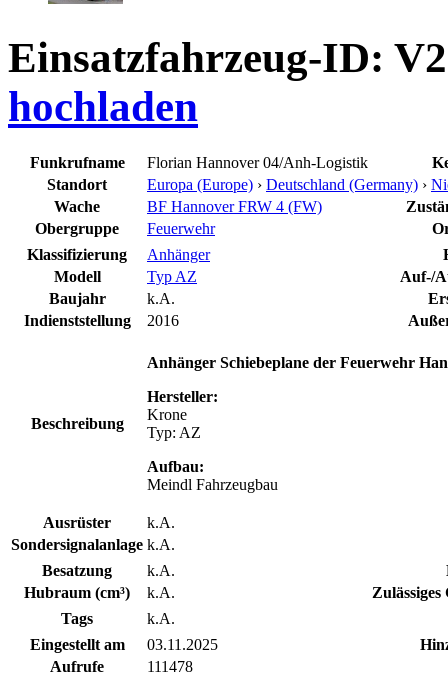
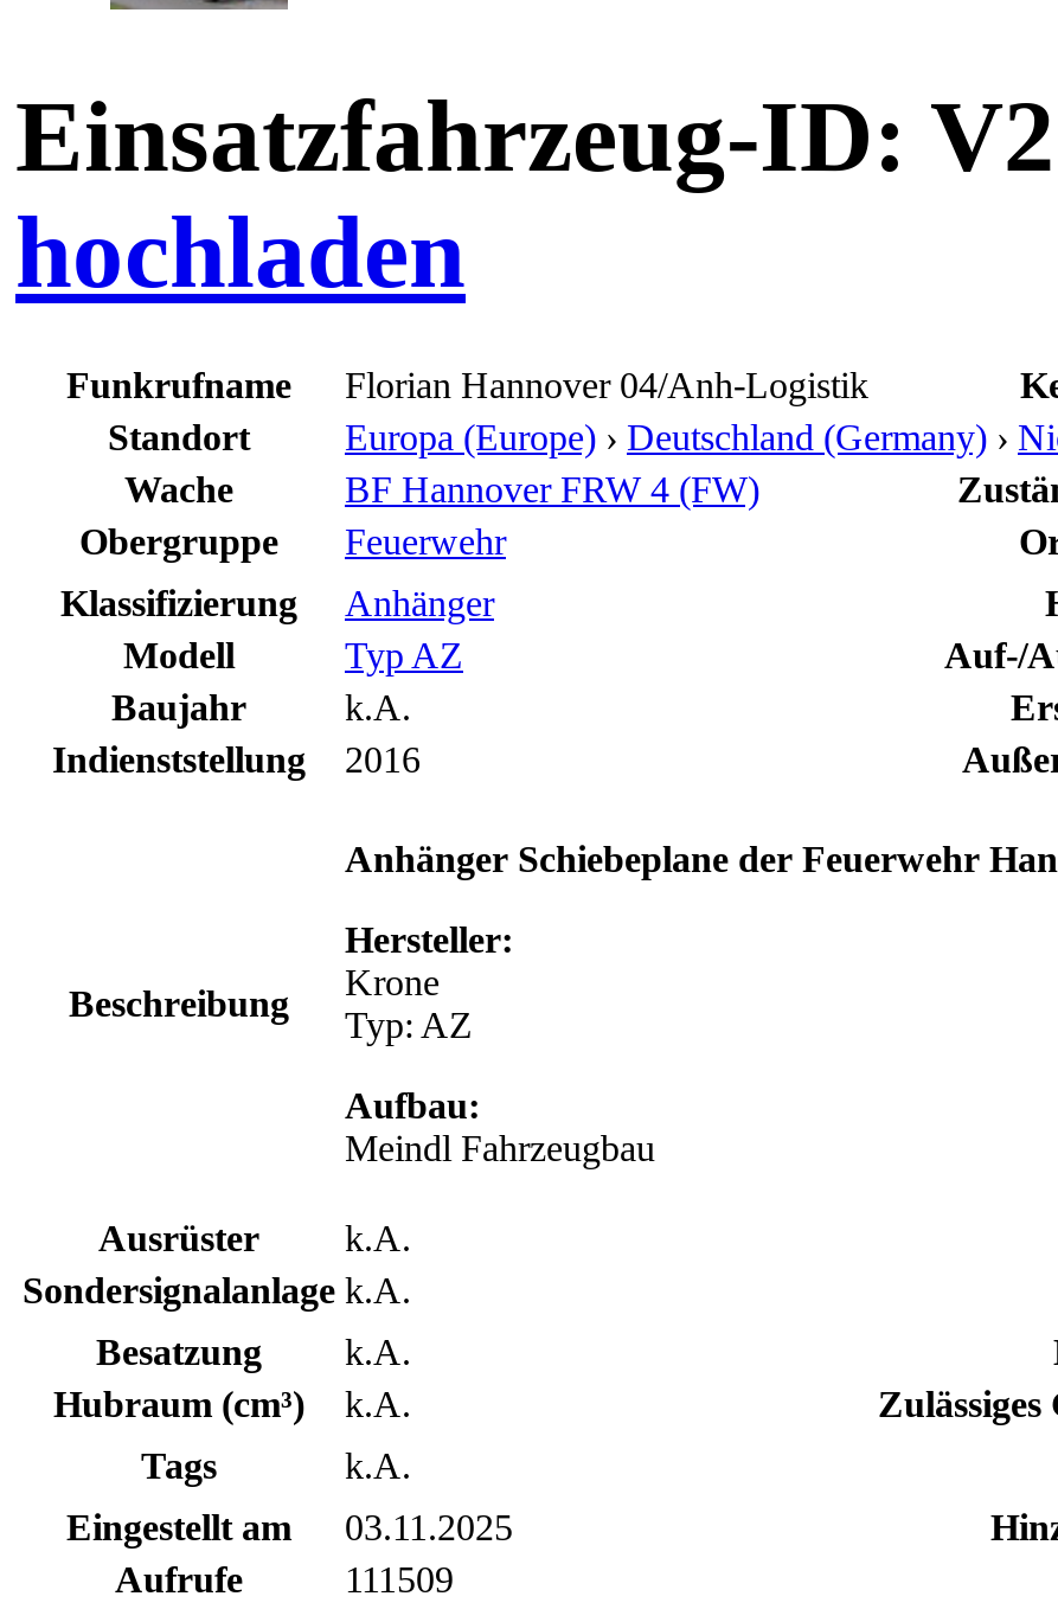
[147,658,193,675] 111478 -> [345,1558,454,1599] 111509

